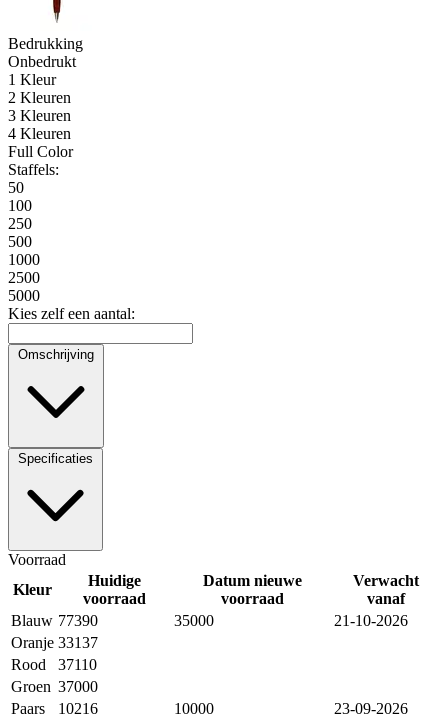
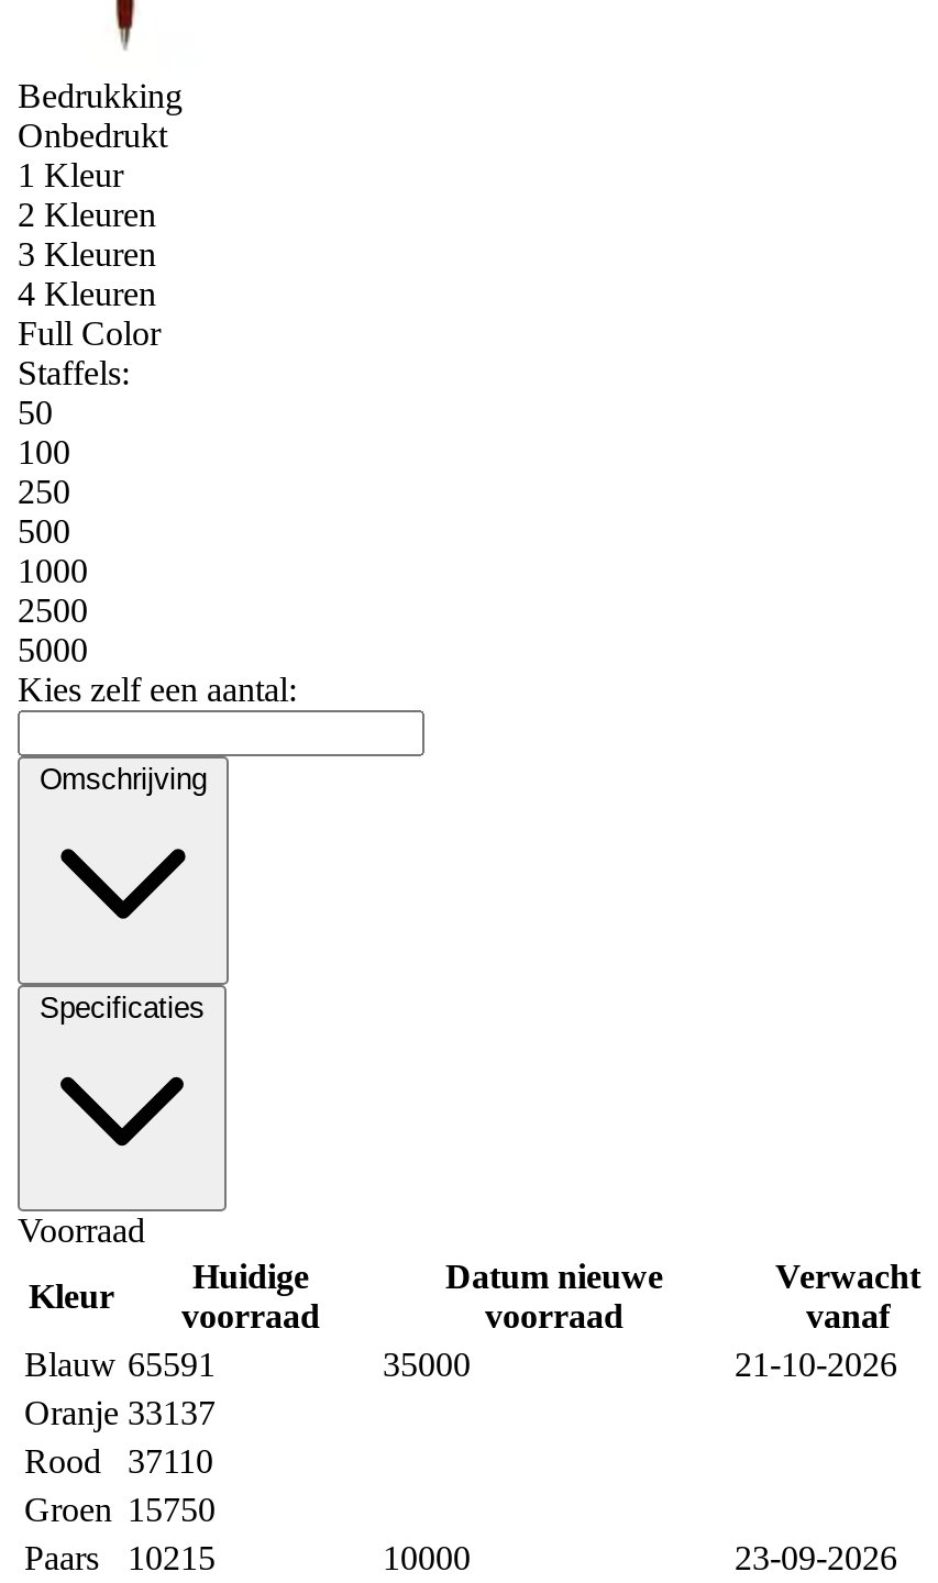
[11,611,98,628] Blauw 77390 -> [24,1344,216,1382] Blauw 65591
[11,677,98,694] Groen 37000 -> [24,1490,216,1527] Groen 15750
[11,699,98,716] Paars 10216 -> [24,1538,216,1575] Paars 10215

